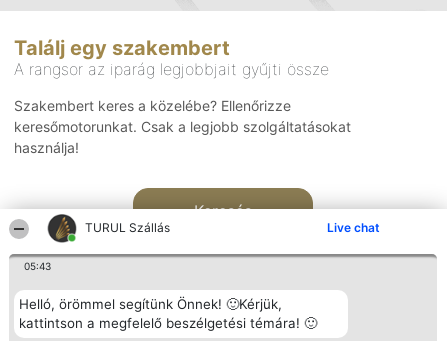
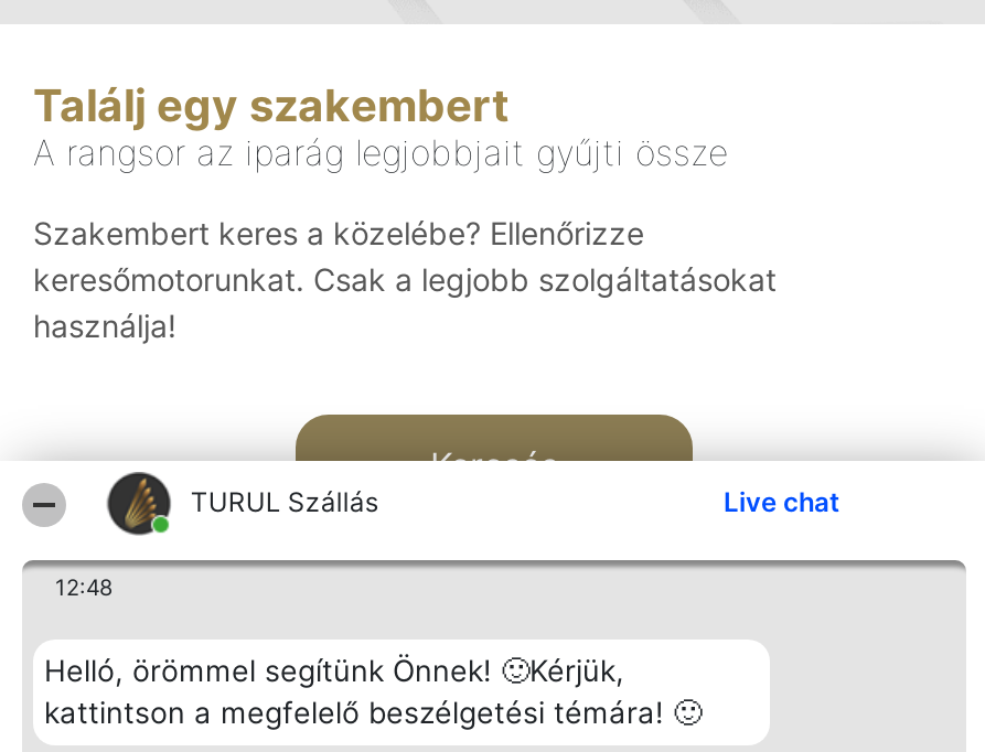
[24,260,51,272] 05:43 -> [55,573,113,600] 12:48

